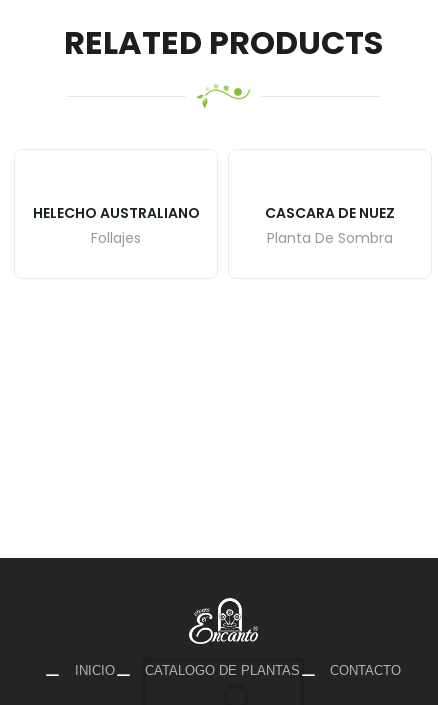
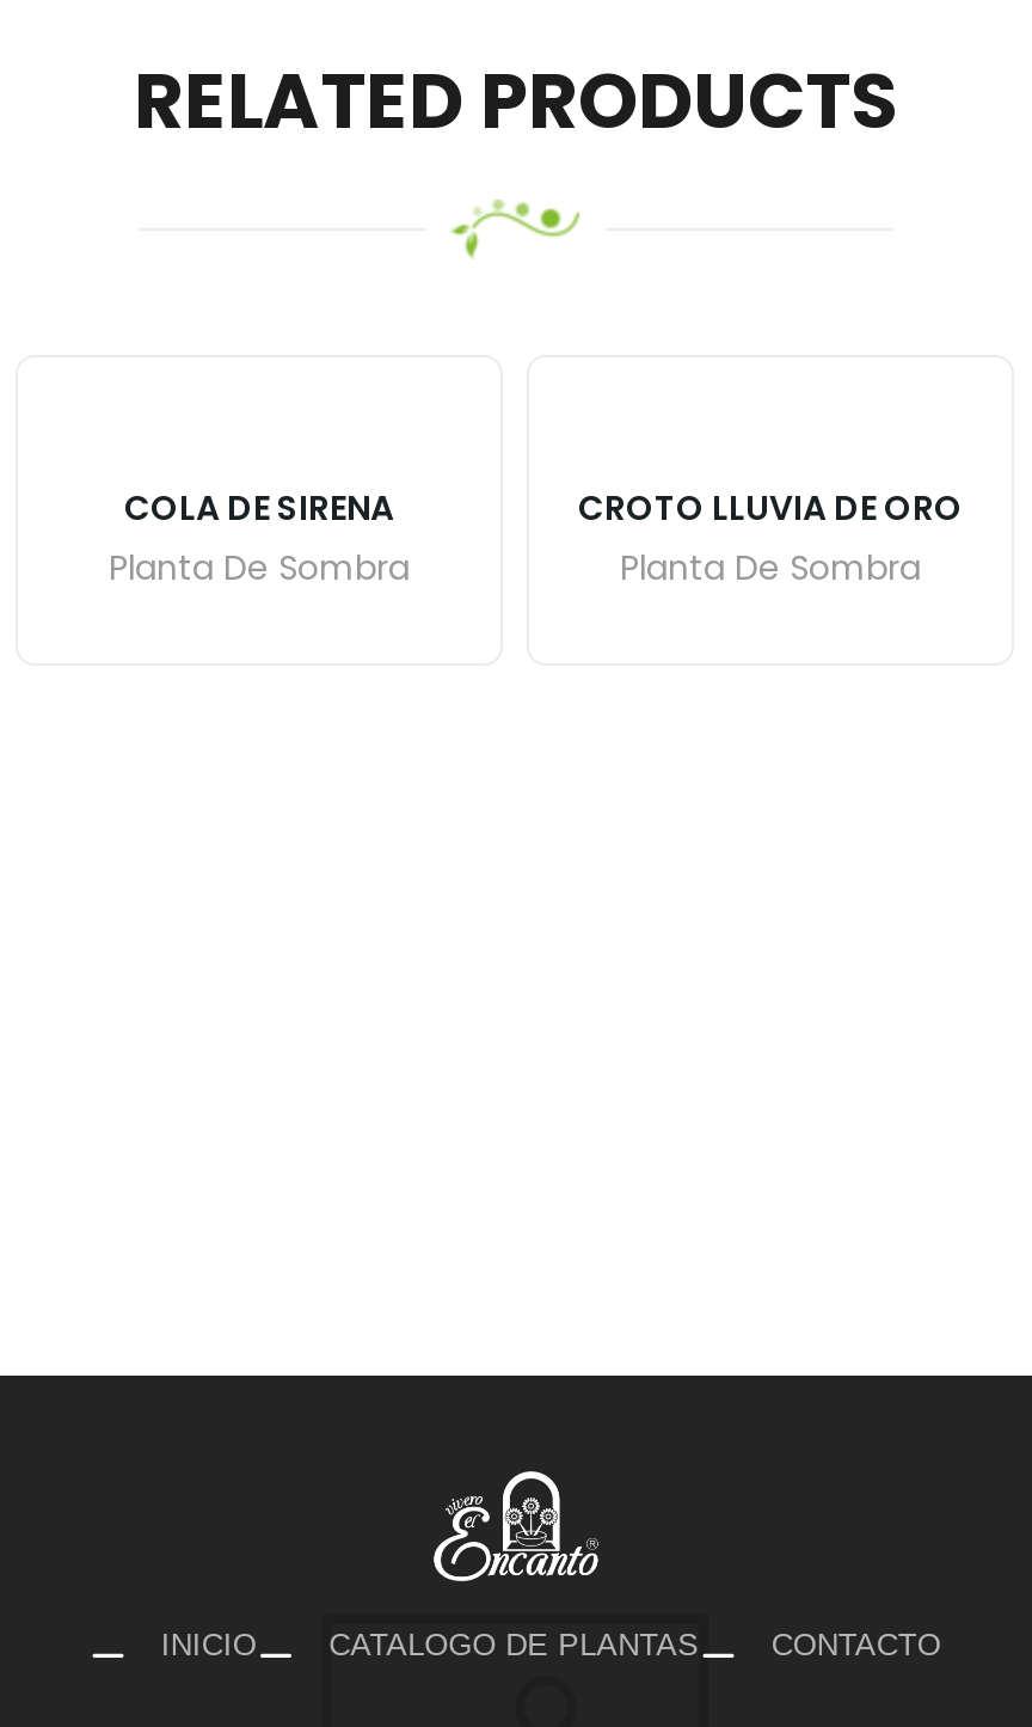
[32,203,199,248] HELECHO AUSTRALIANO | Follajes -> [109,484,410,592] COLA DE SIRENA | Planta De Sombra
[265,203,395,223] CASCARA DE NUEZ -> [578,484,963,532] CROTO LLUVIA DE ORO

